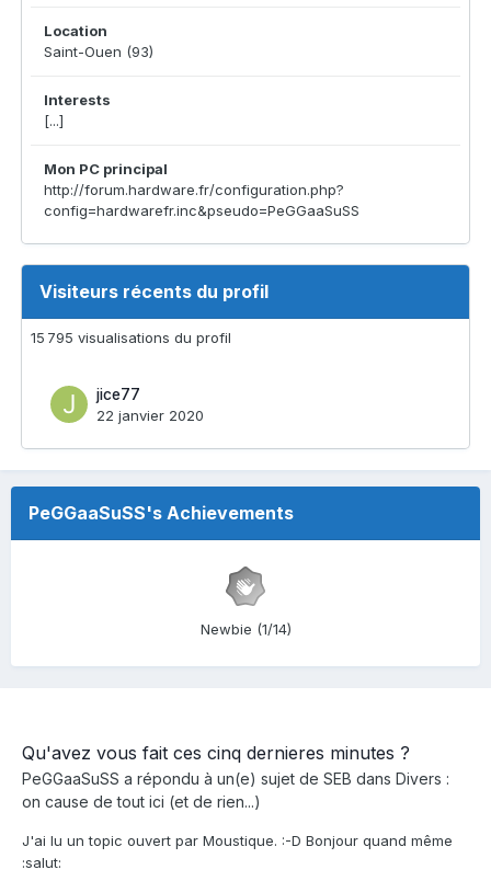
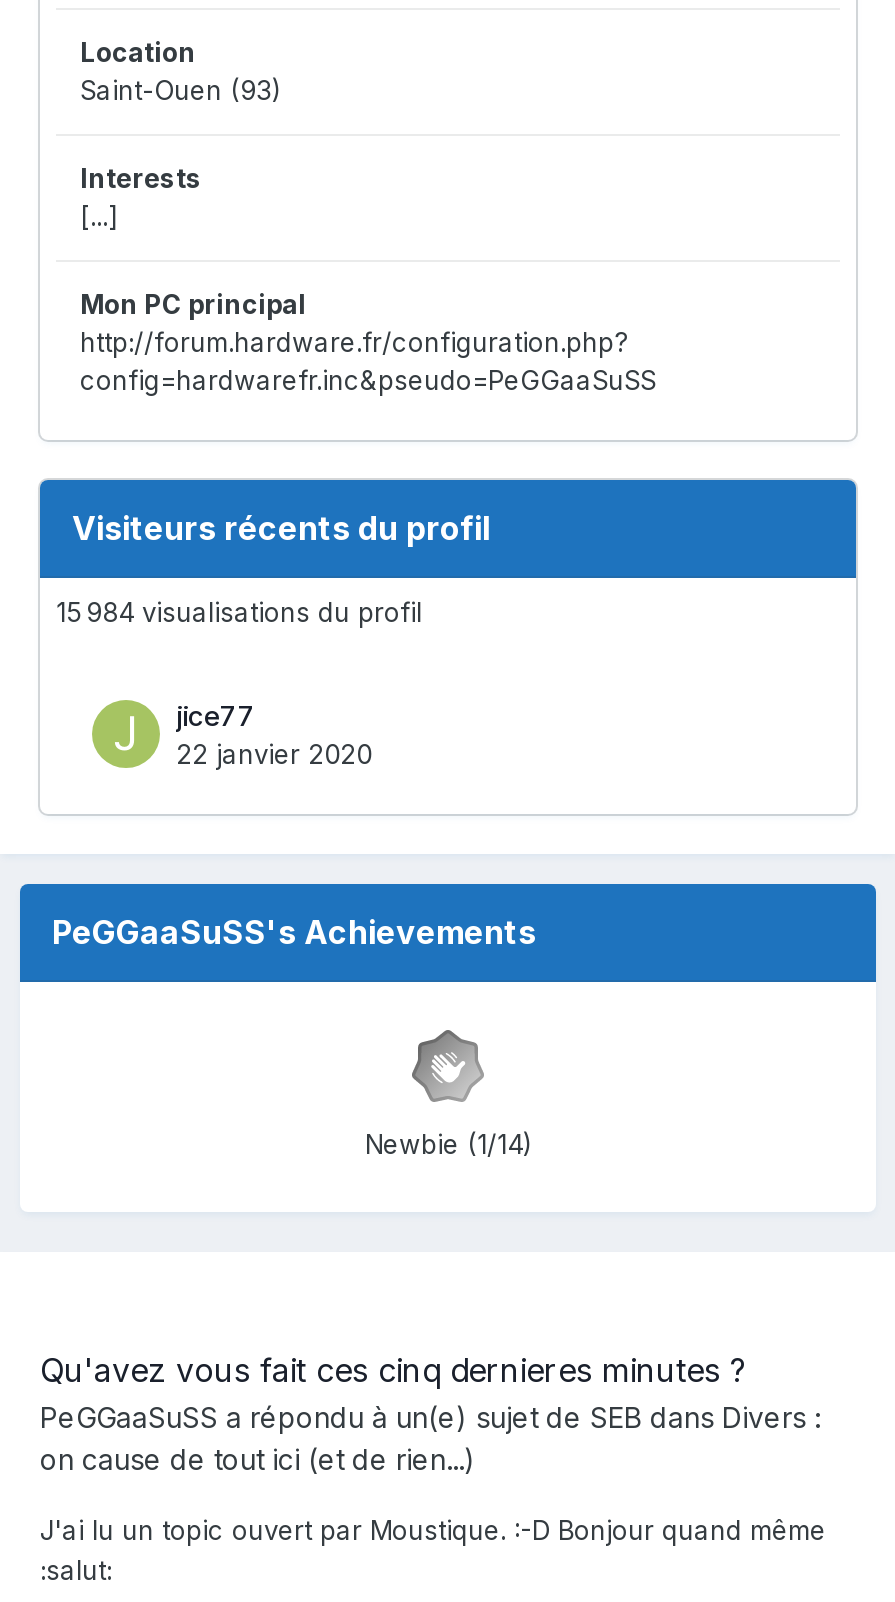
[31,329,231,346] 15 795 visualisations du profil -> [56,596,422,628] 15 984 visualisations du profil

